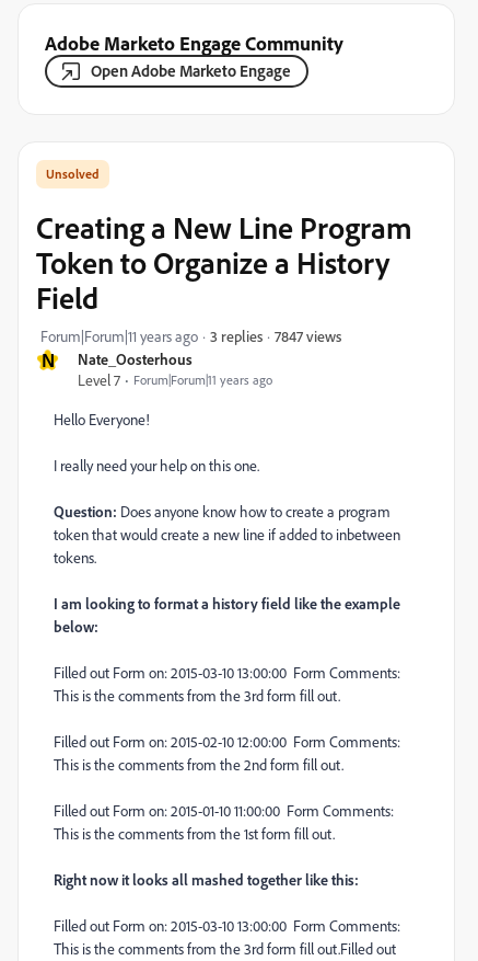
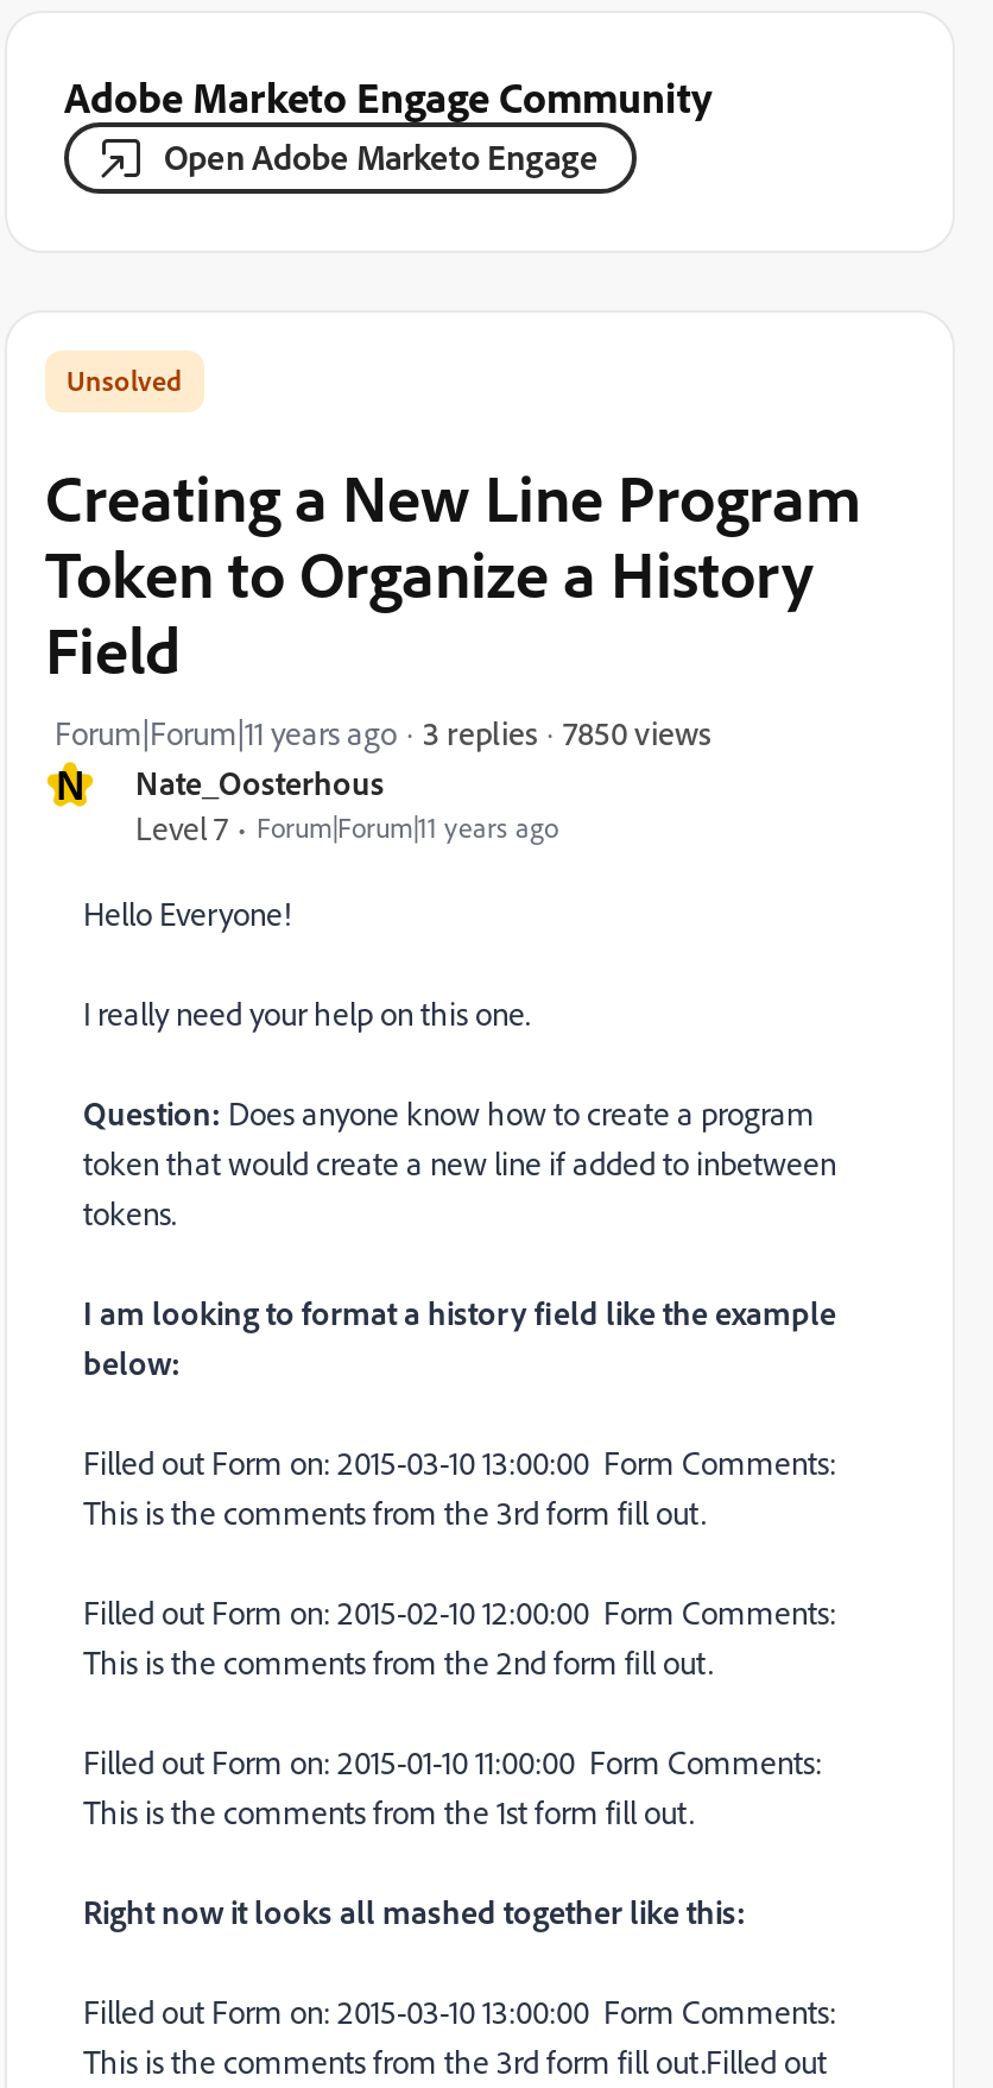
[275,326,341,345] 7847 views -> [563,711,710,751] 7850 views

